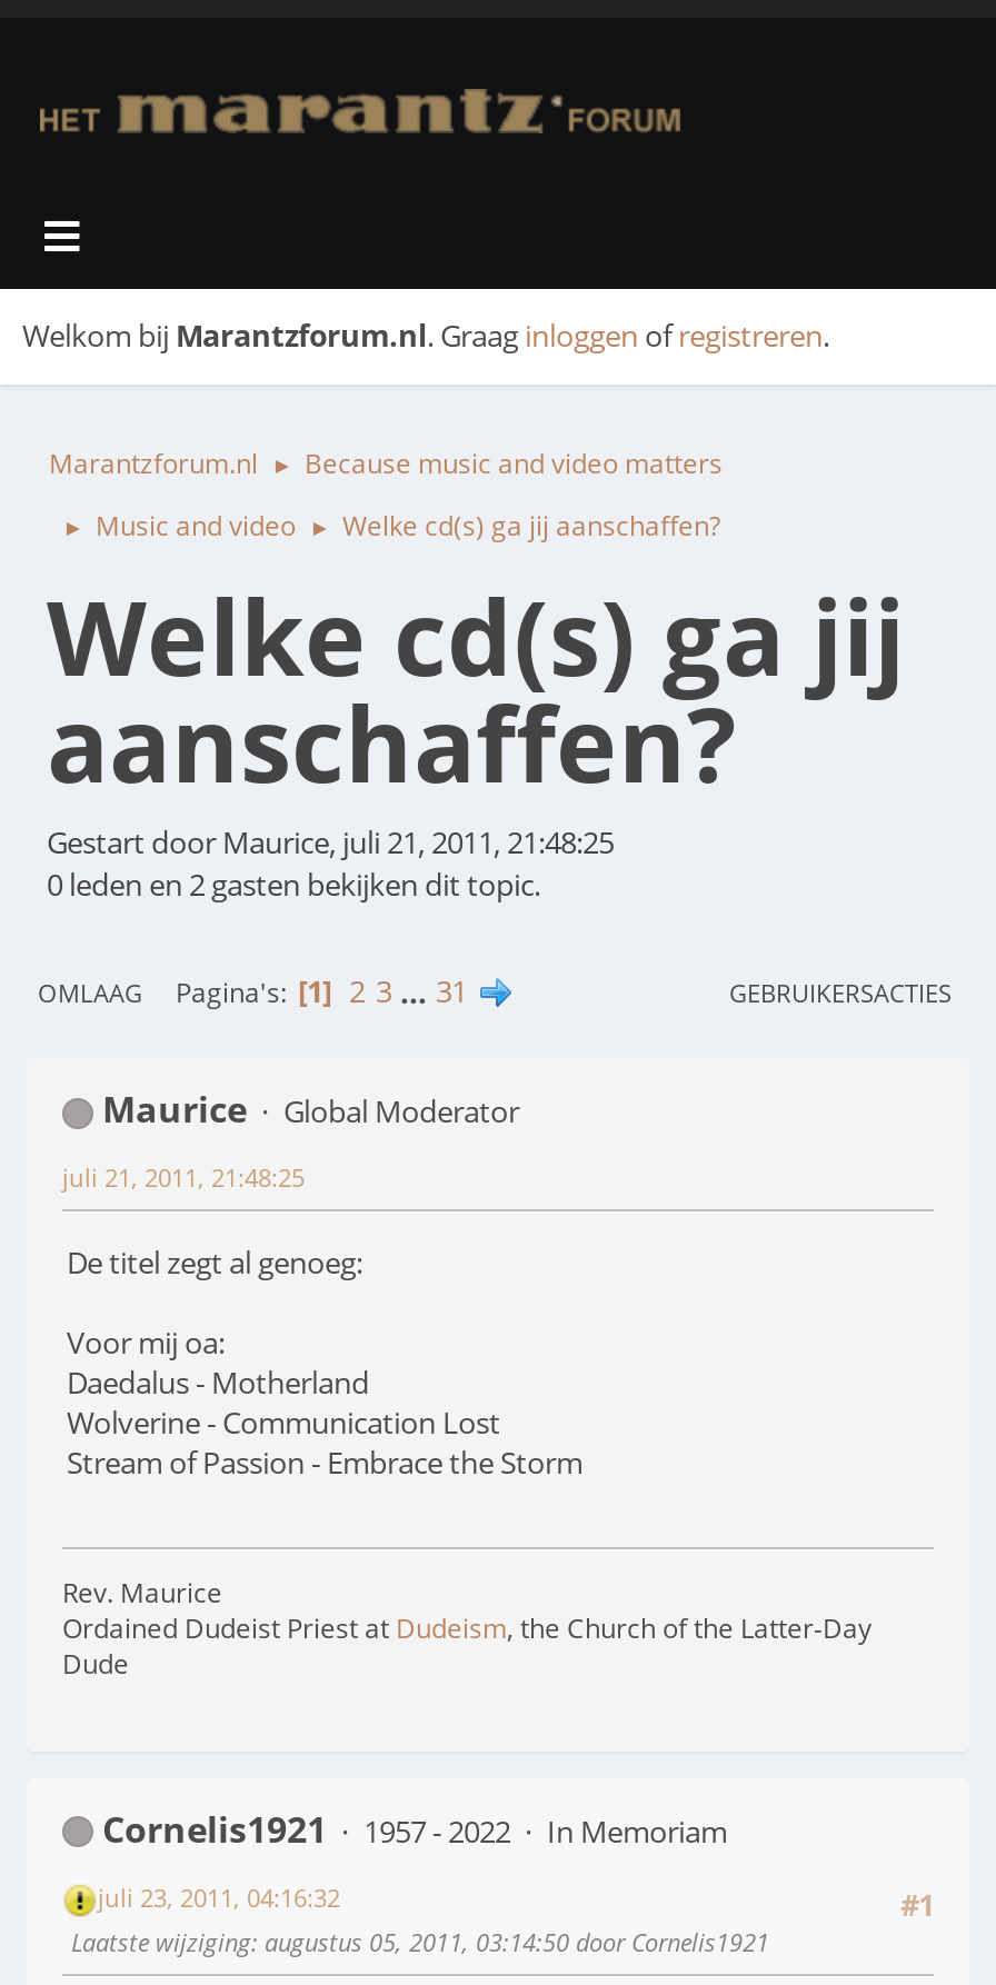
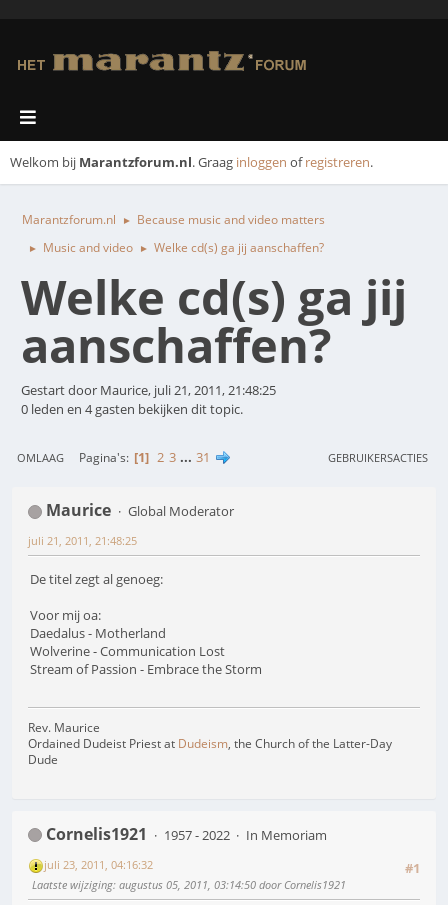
[47,864,540,904] 0 leden en 2 gasten bekijken dit topic. -> [21,400,243,418] 0 leden en 4 gasten bekijken dit topic.

